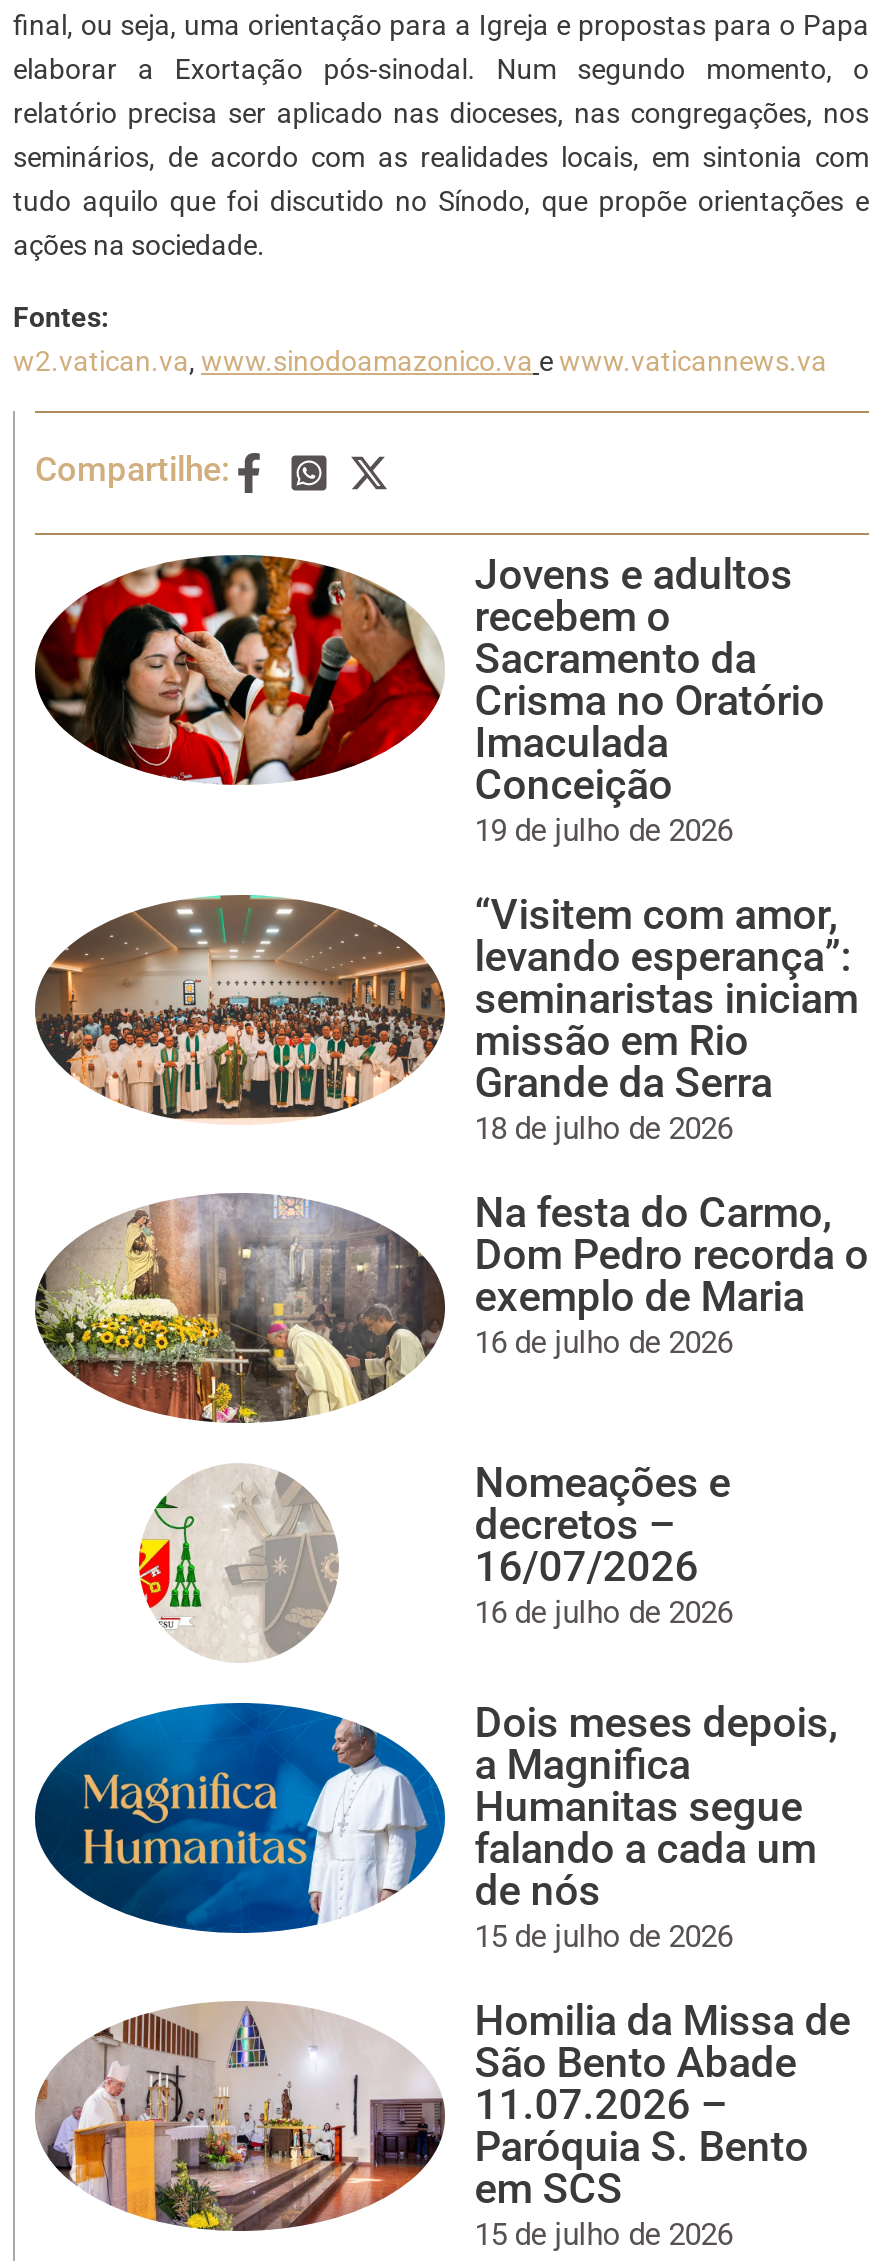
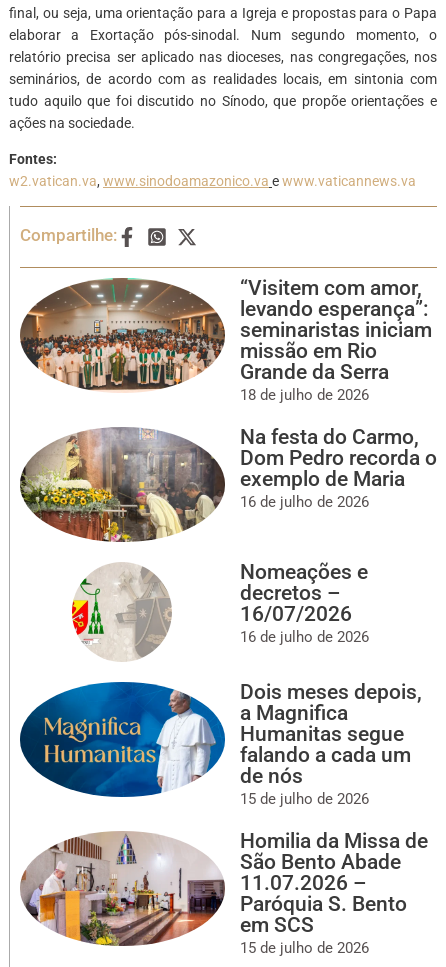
[35,551,824,849] [image] | Jovens e adultos | recebem o | Sacramento da | Crisma no Oratório | Imaculada | Conceição | 19 de julho de 2026 -> none

